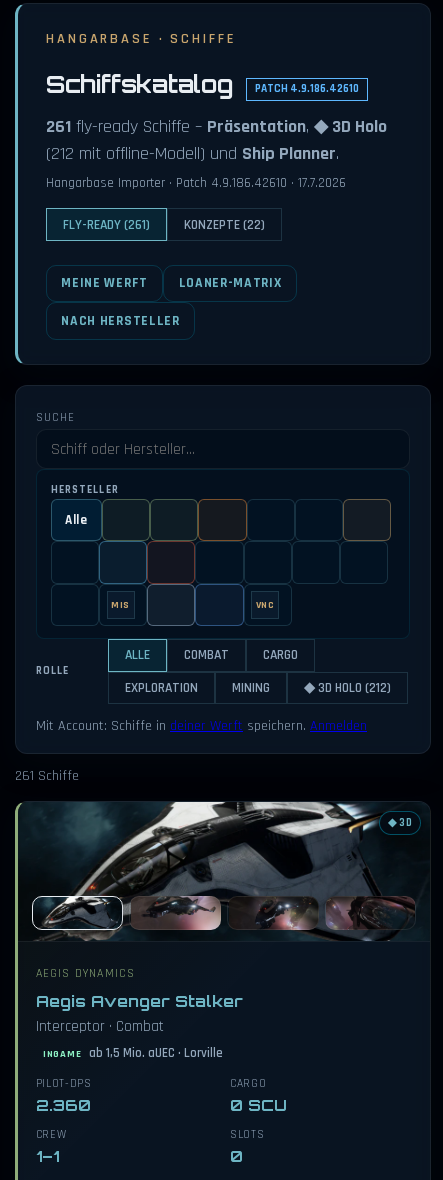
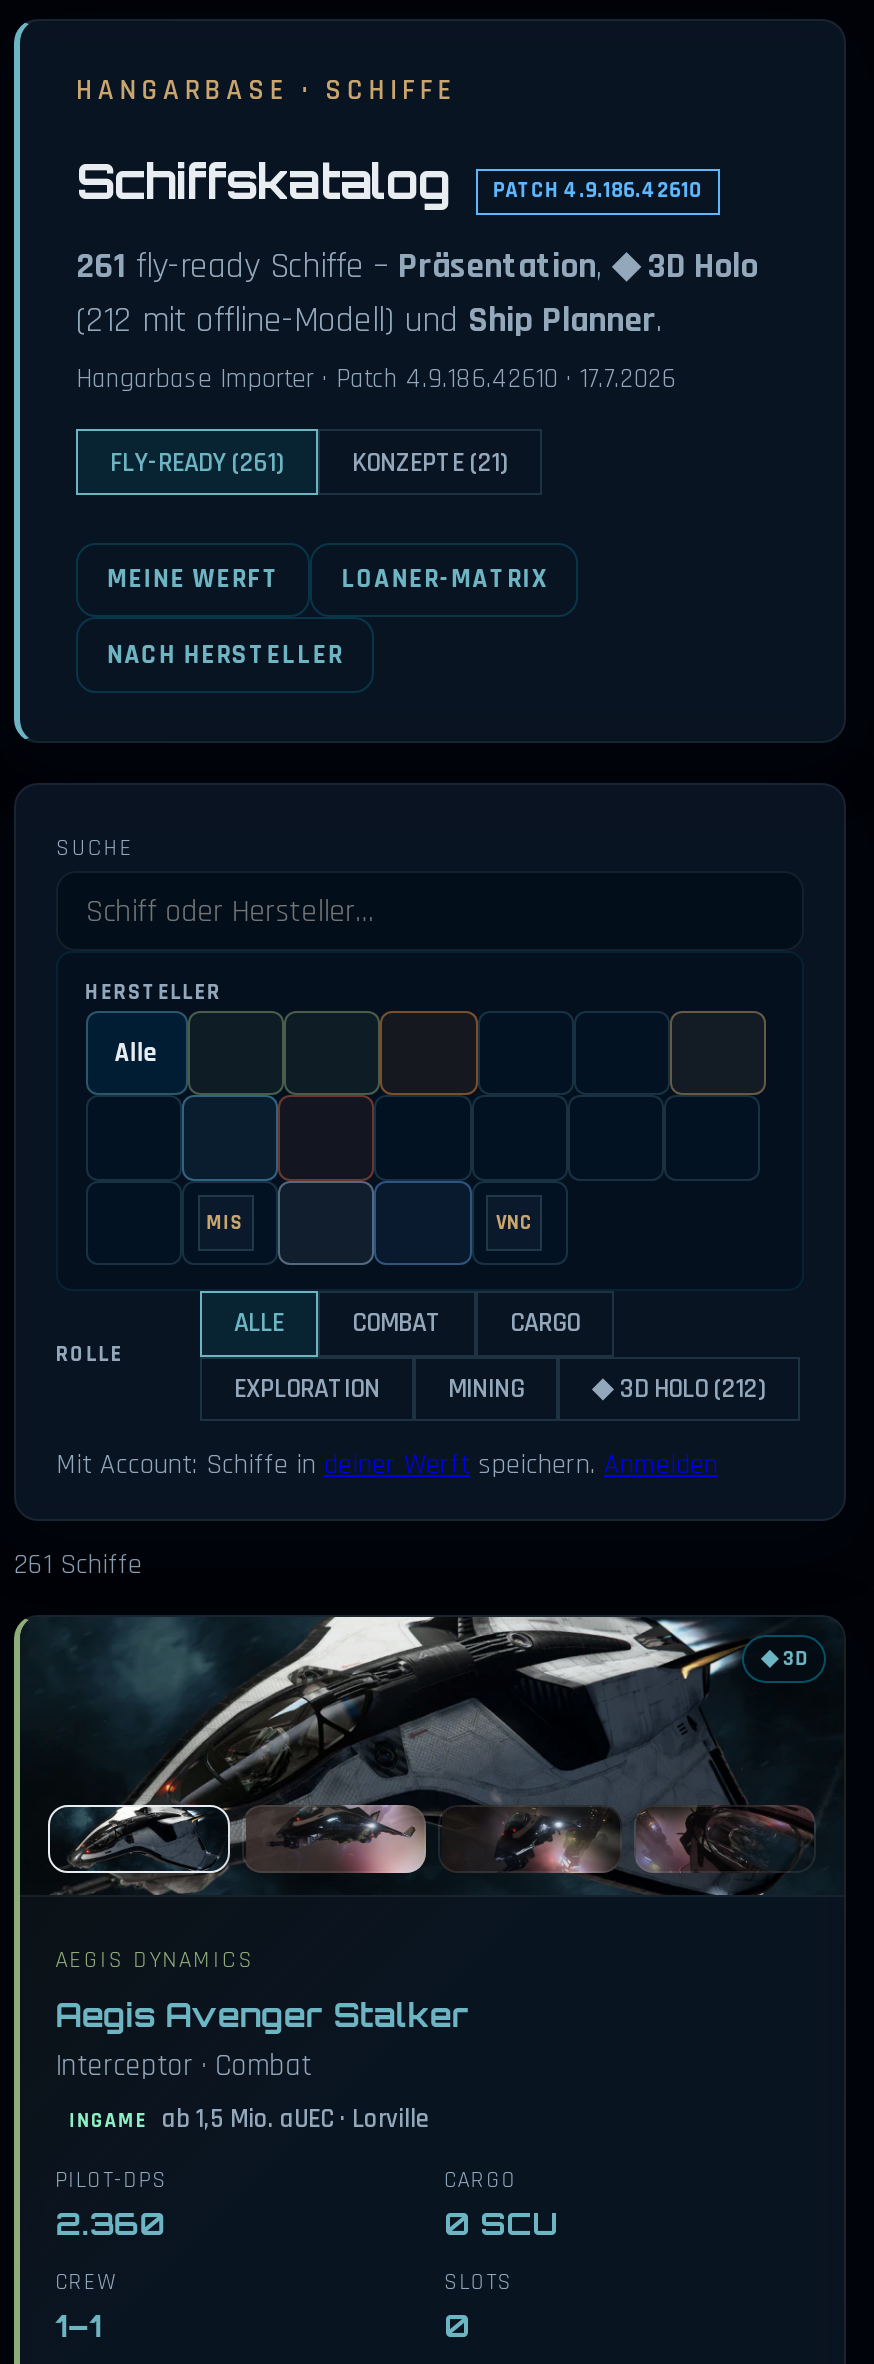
[63,216,265,234] FLY-READY (261) KONZEPTE (22) -> [110,444,508,480] FLY-READY (261) KONZEPTE (21)

